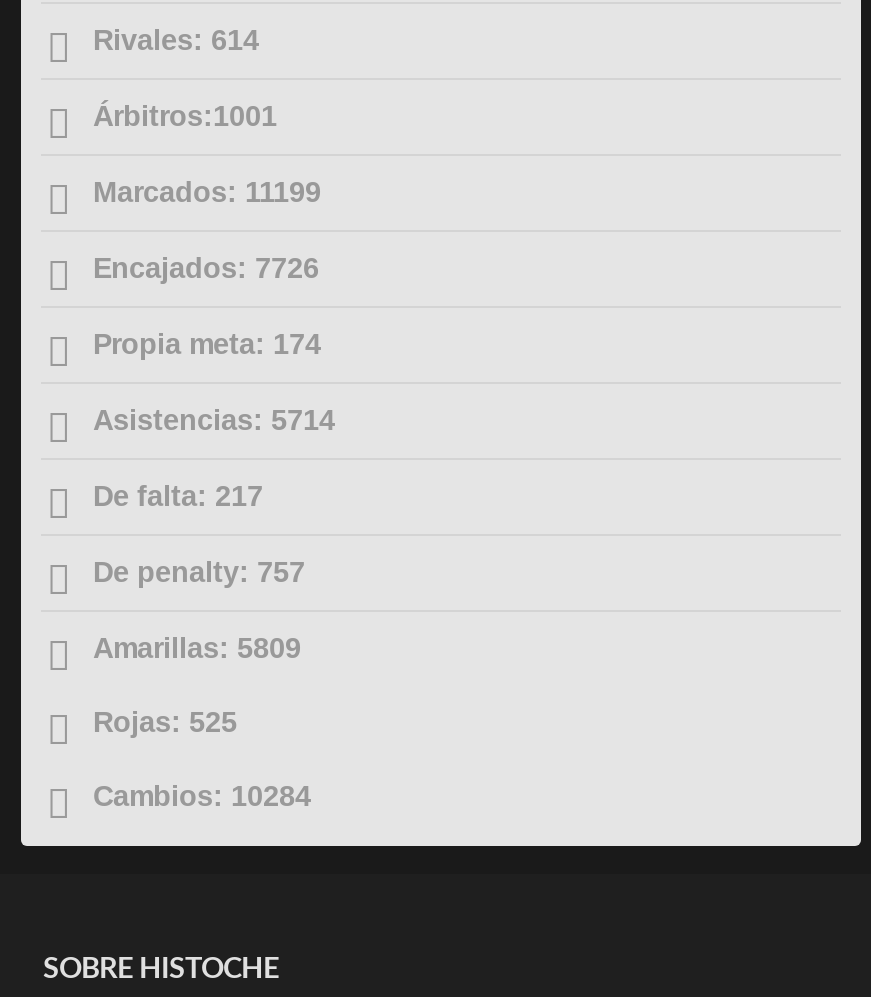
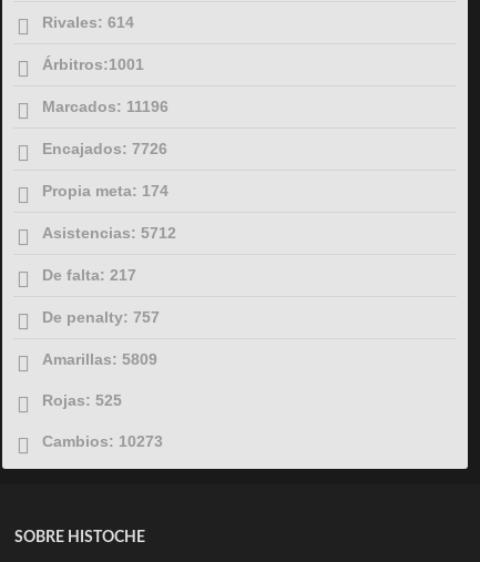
[93,176,321,208] Marcados: 11199 -> [42,98,168,115] Marcados: 11196
[93,404,335,436] Asistencias: 5714 -> [42,224,176,242] Asistencias: 5712
[93,780,311,812] Cambios: 10284 -> [42,432,163,450] Cambios: 10273

